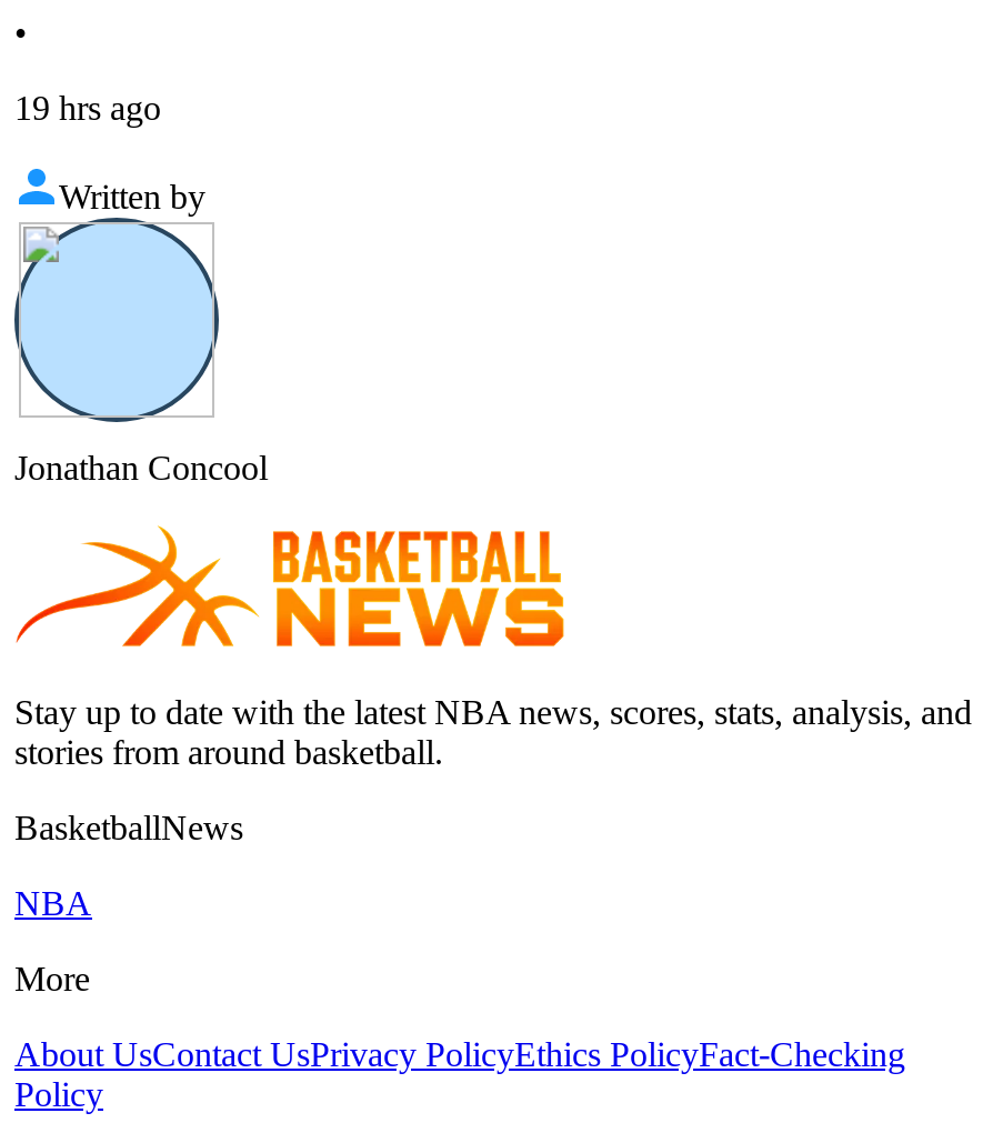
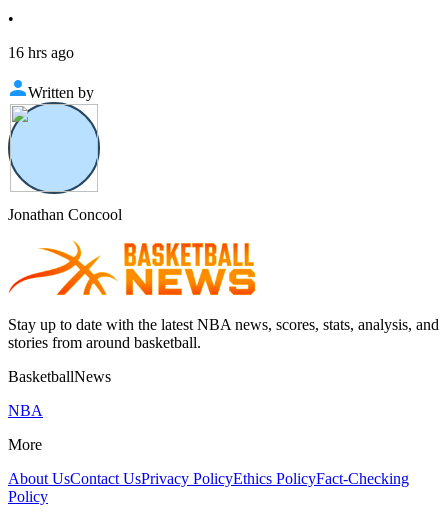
[14,89,161,127] 19 hrs ago -> [8,44,74,61] 16 hrs ago

